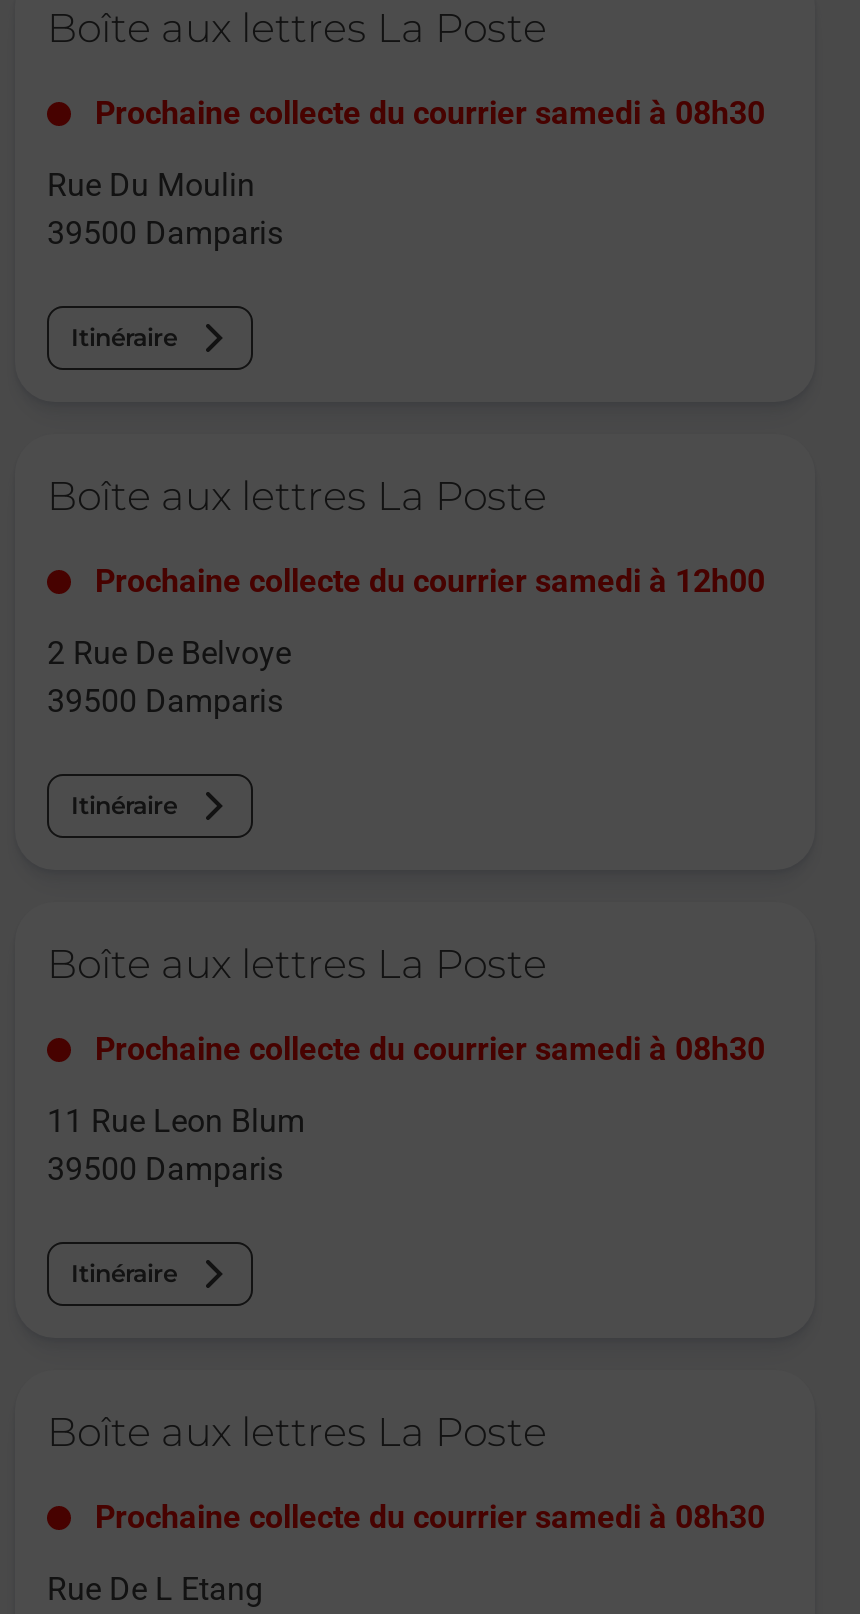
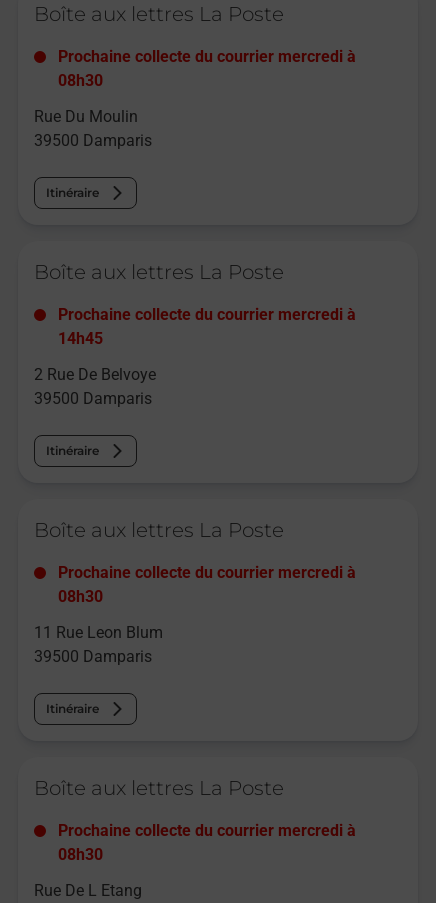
[95,95,765,133] Prochaine collecte du courrier samedi à 08h30 -> [58,47,356,90] Prochaine collecte du courrier mercredi à | 08h30
[95,563,765,601] Prochaine collecte du courrier samedi à 12h00 -> [58,305,356,348] Prochaine collecte du courrier mercredi à | 14h45
[95,1031,765,1069] Prochaine collecte du courrier samedi à 08h30 -> [58,563,356,606] Prochaine collecte du courrier mercredi à | 08h30
[95,1499,765,1537] Prochaine collecte du courrier samedi à 08h30 -> [58,821,356,864] Prochaine collecte du courrier mercredi à | 08h30

